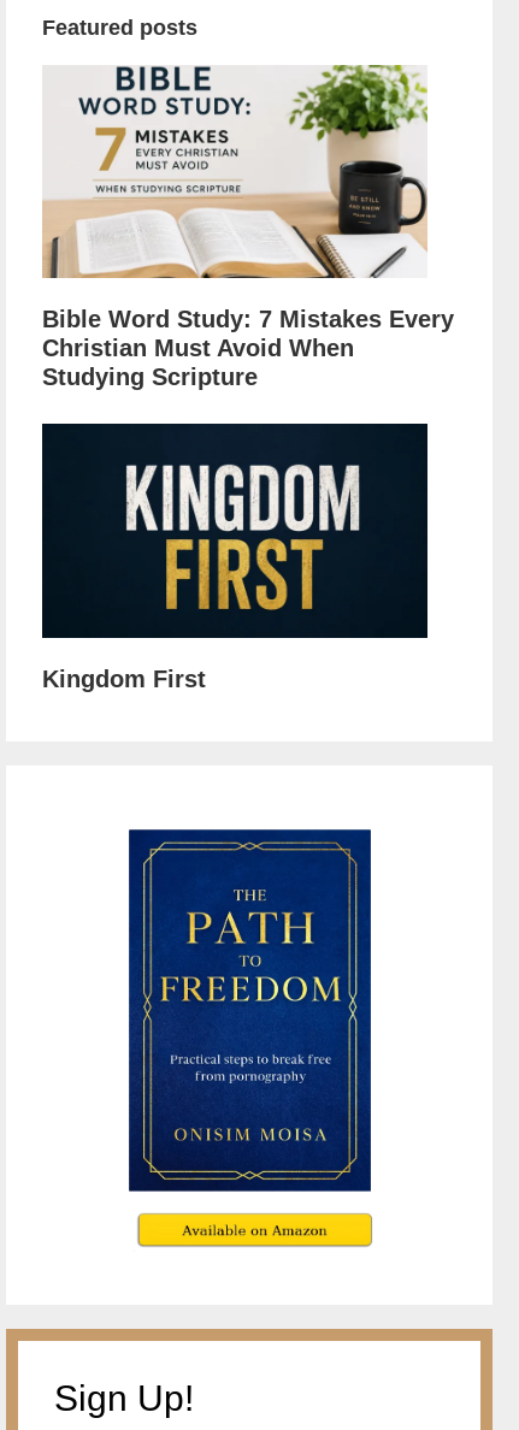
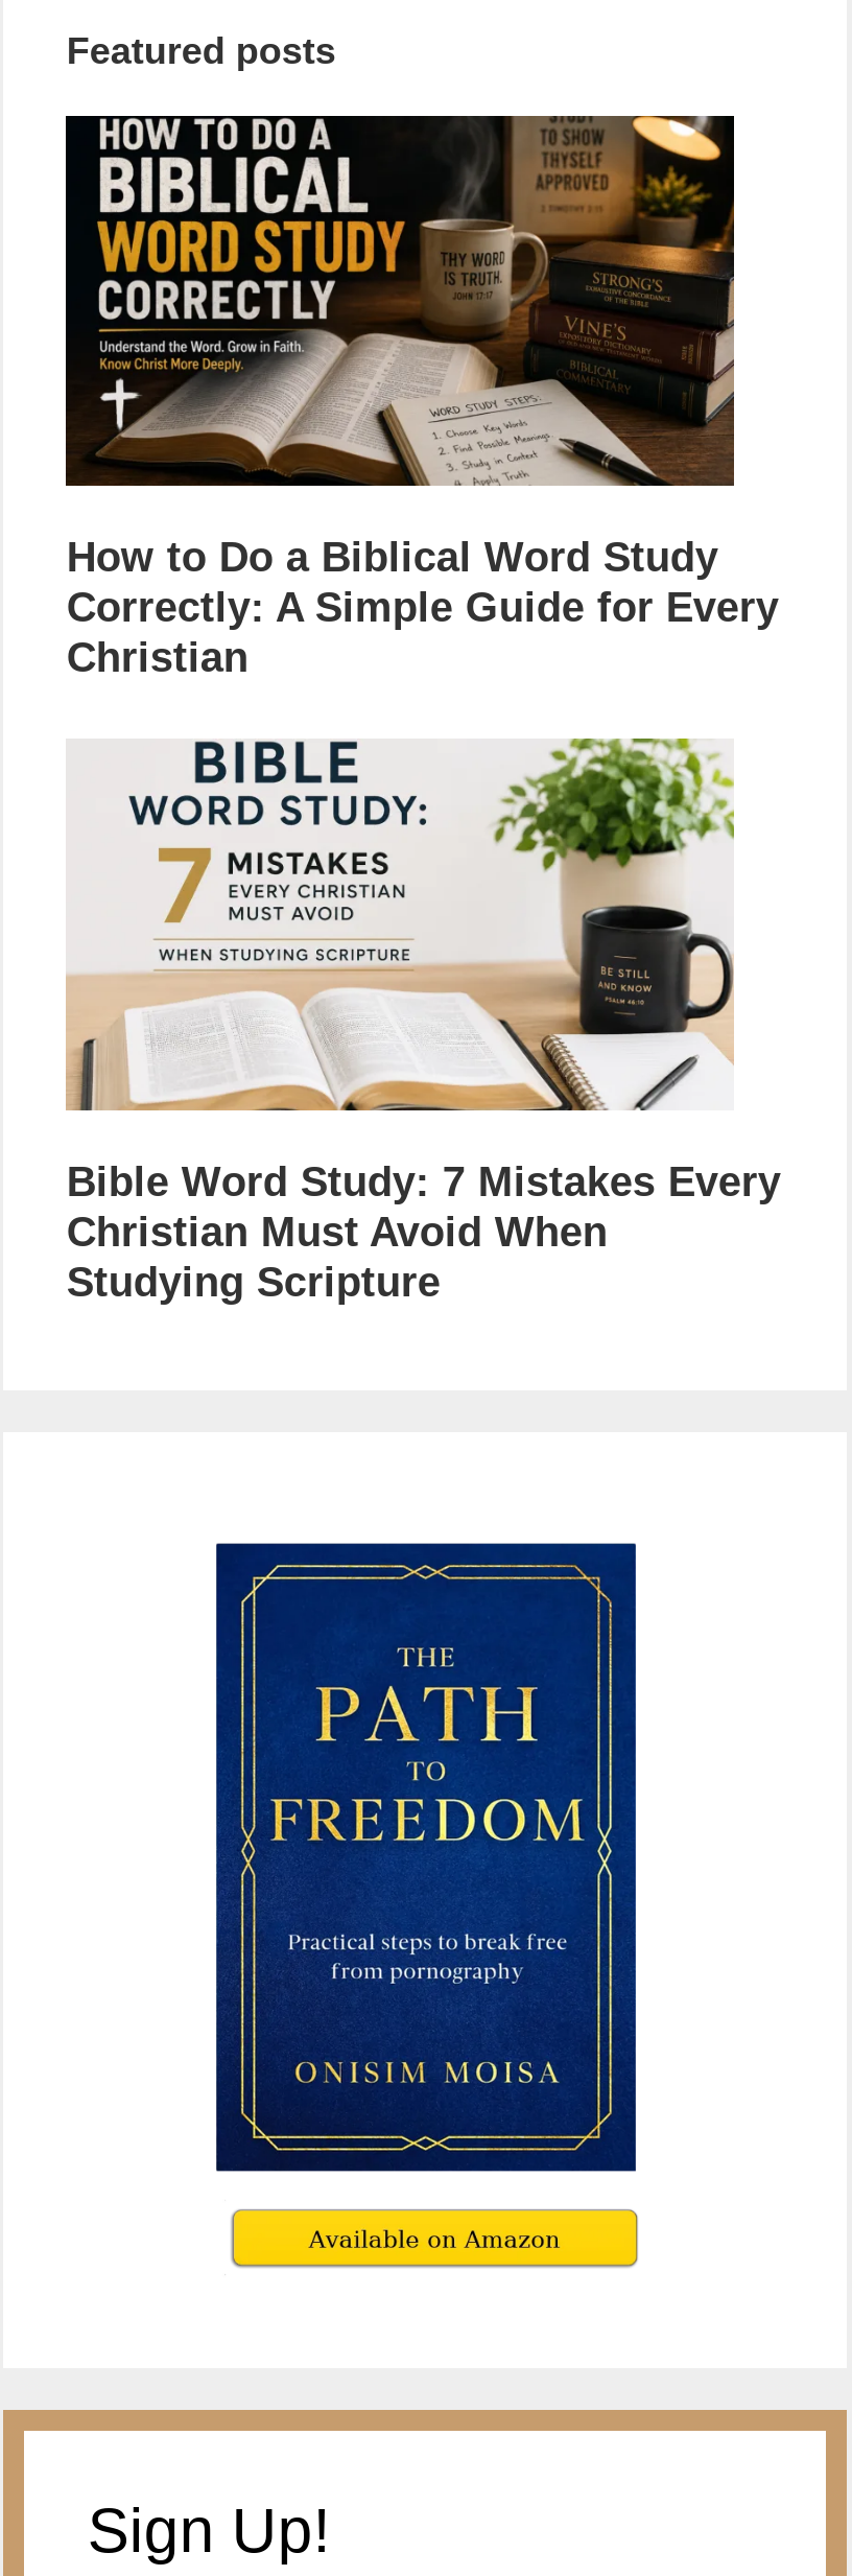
none -> [64,114,779,680] [image] | How to Do a Biblical Word Study | Correctly: A Simple Guide for Every | Christian
moved [43,63,454,390] -> [67,734,781,1304]: [image] | Bible Word Study: 7 Mistakes Every | Christian Must Avoid When | Studying Scripture
[41,422,429,692] [image] | Kingdom First -> none

